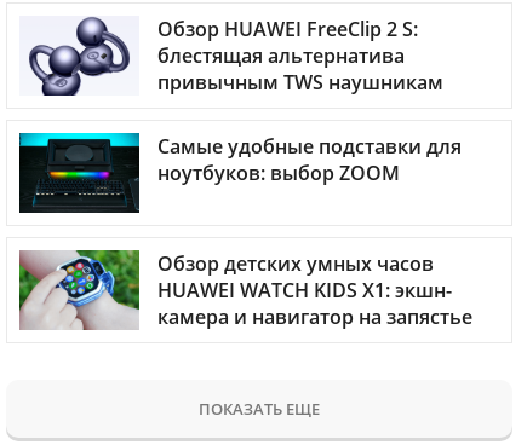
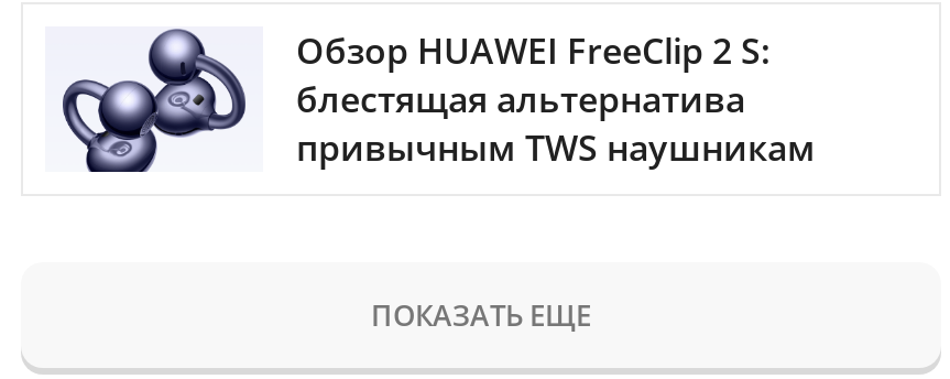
[18,132,472,330] [image] | Самые удобные подставки для | ноутбуков: выбор ZOOM | Обзор детских умных часов | HUAWEI WATCH KIDS X1: экшн- | камера и навигатор на запястье -> none
[18,249,141,331] [image] -> none

